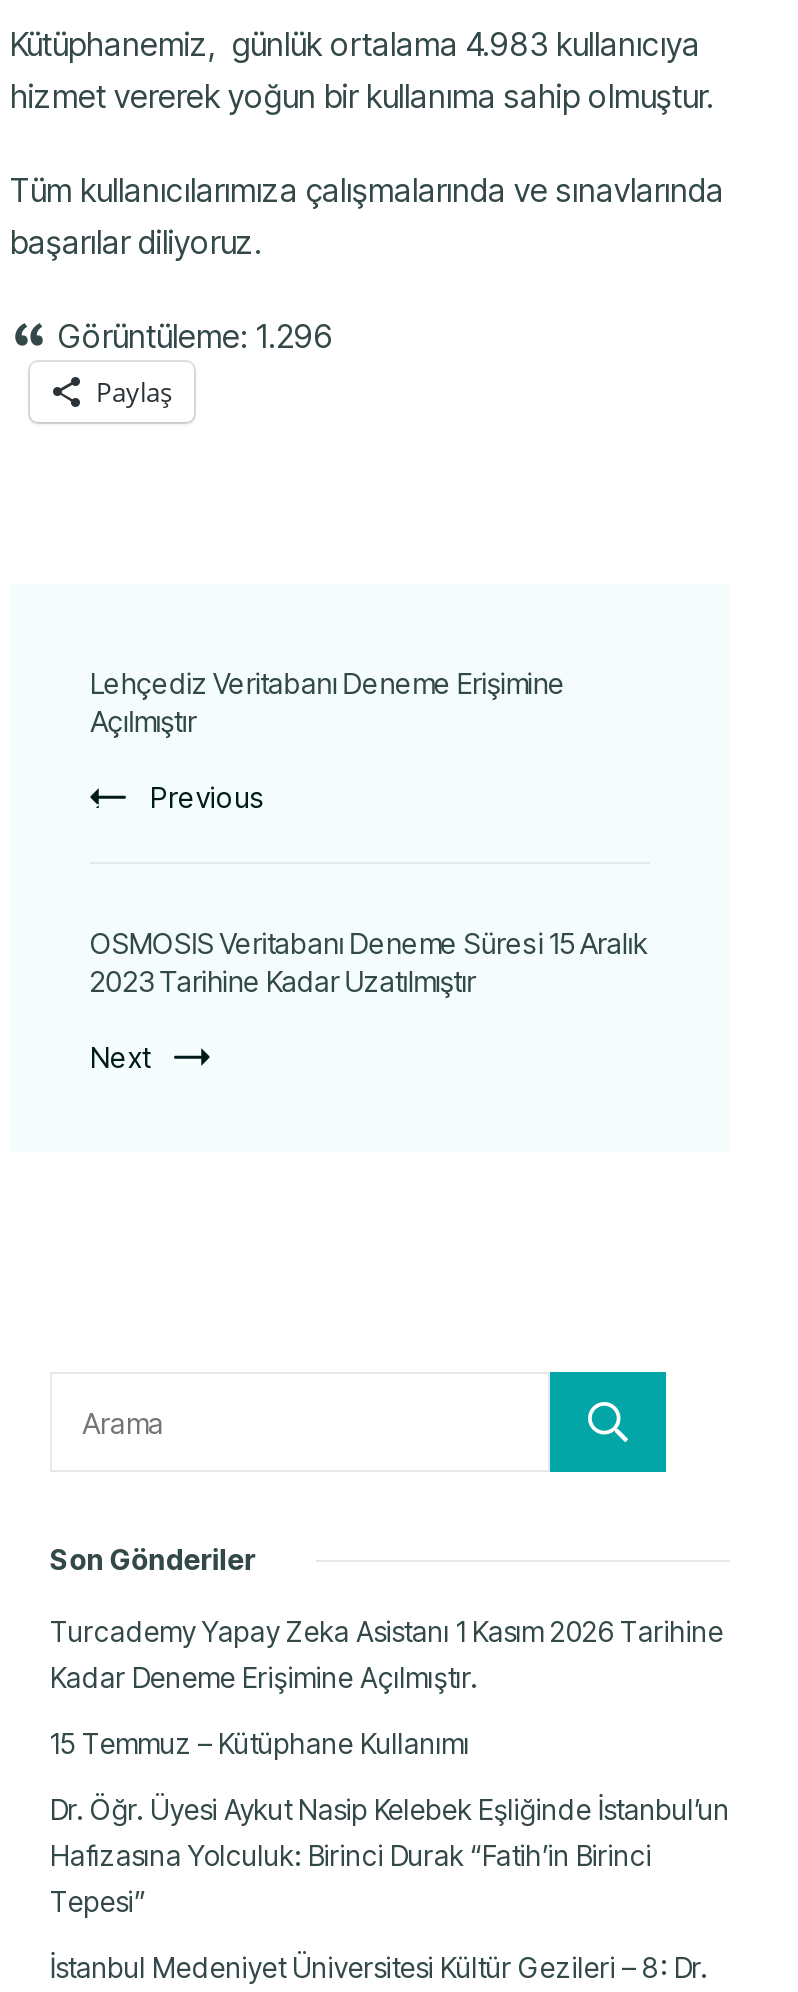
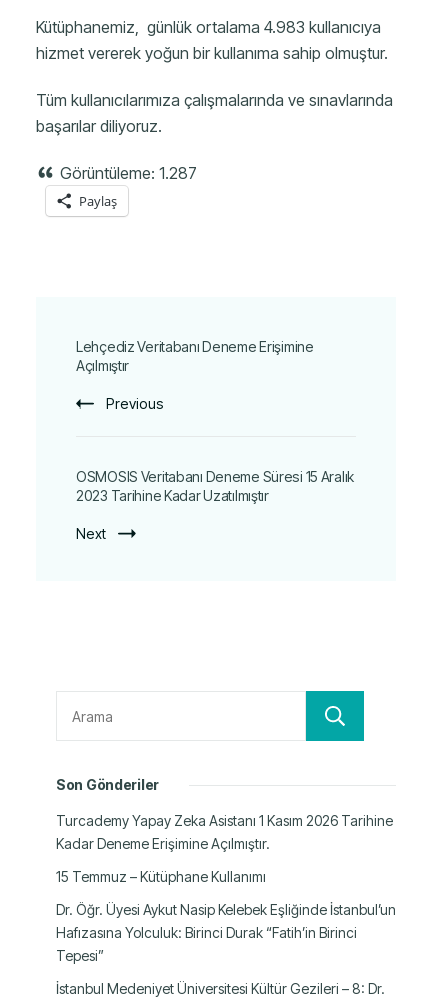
[58,317,334,357] Görüntüleme: 1.296 -> [60,163,197,183] Görüntüleme: 1.287

